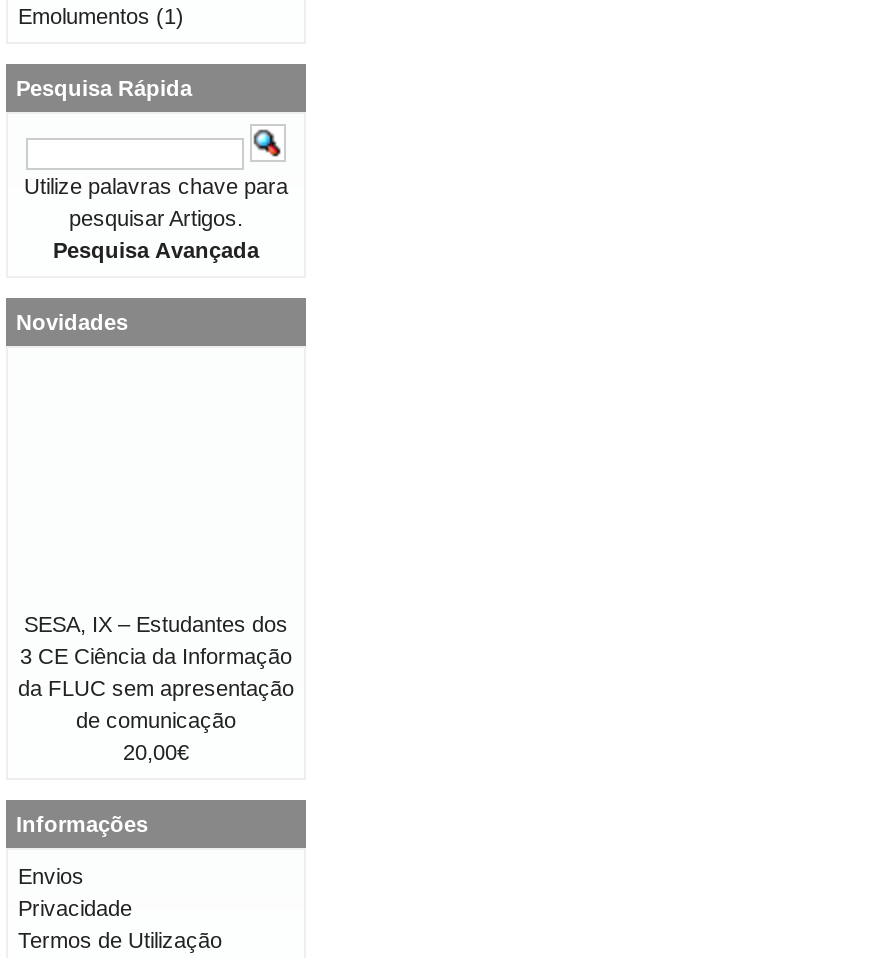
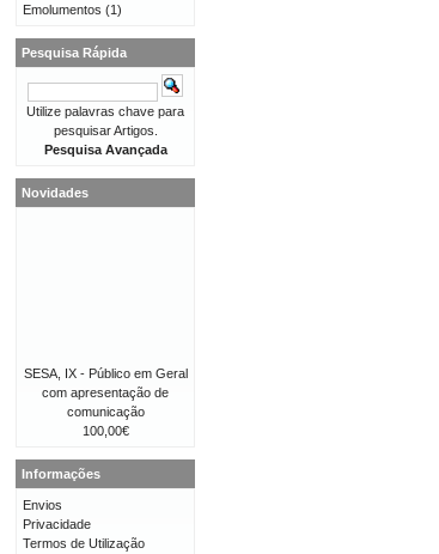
[18,612,294,764] SESA, IX – Estudantes dos | 3 CE Ciência da Informação | da FLUC sem apresentação | de comunicação | 20,00€ -> [23,366,187,438] SESA, IX - Público em Geral | com apresentação de | comunicação | 100,00€

